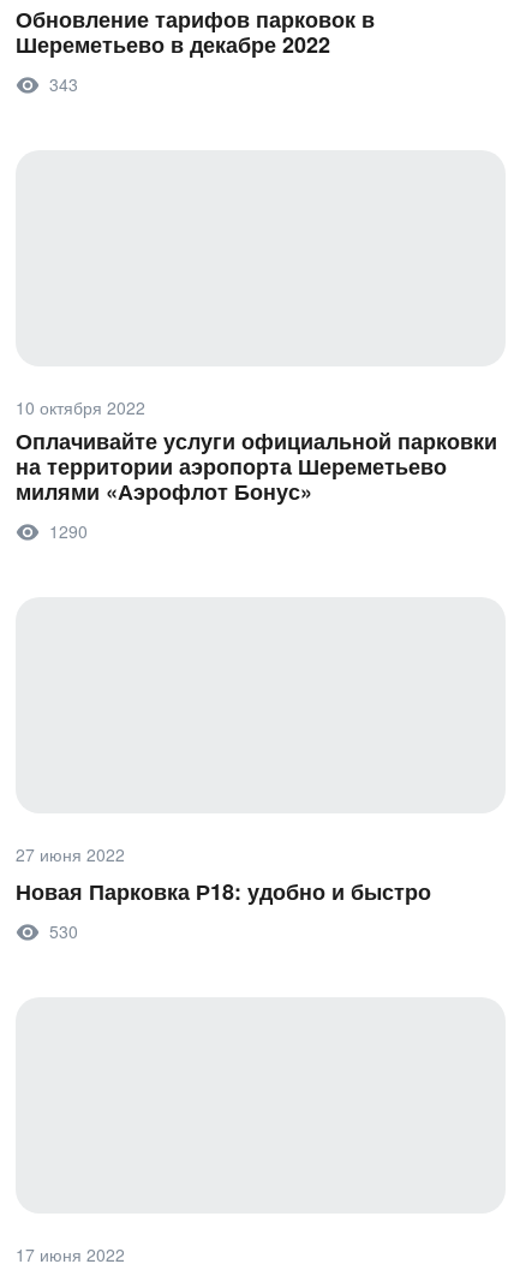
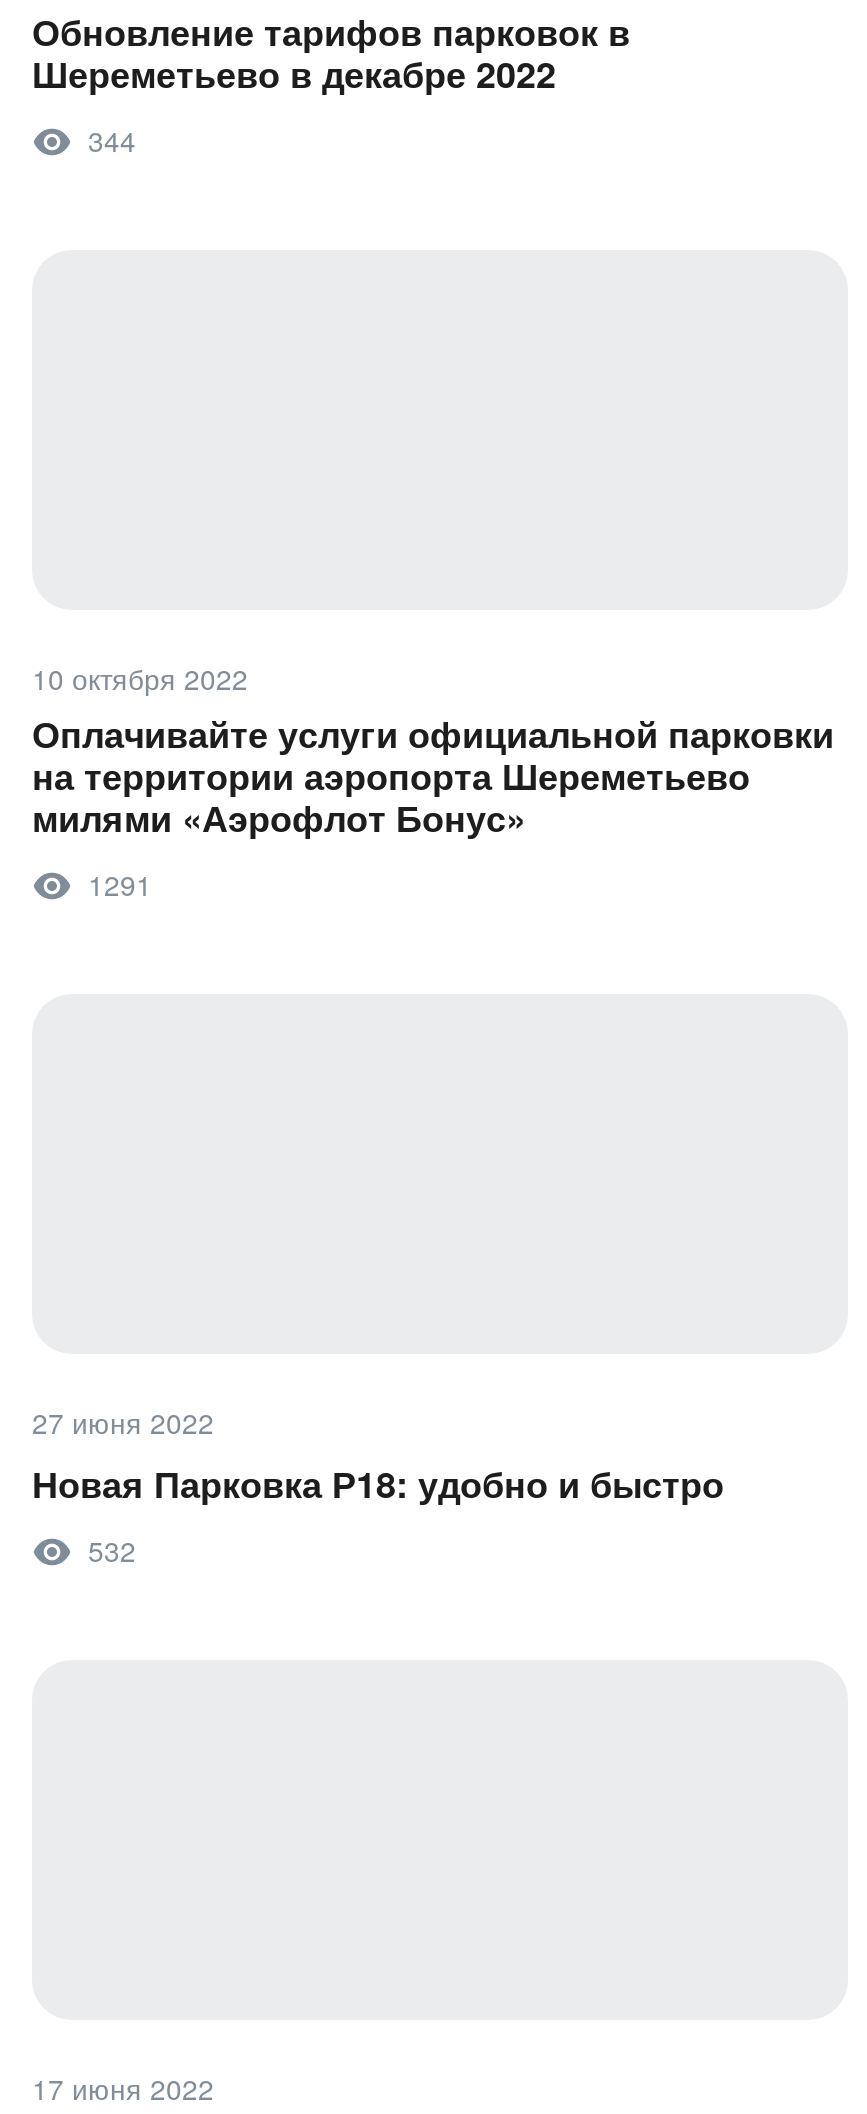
[49,72,78,96] 343 -> [88,120,136,160] 344
[49,519,88,543] 1290 -> [88,864,152,904] 1291
[49,919,78,943] 530 -> [88,1530,136,1570] 532

